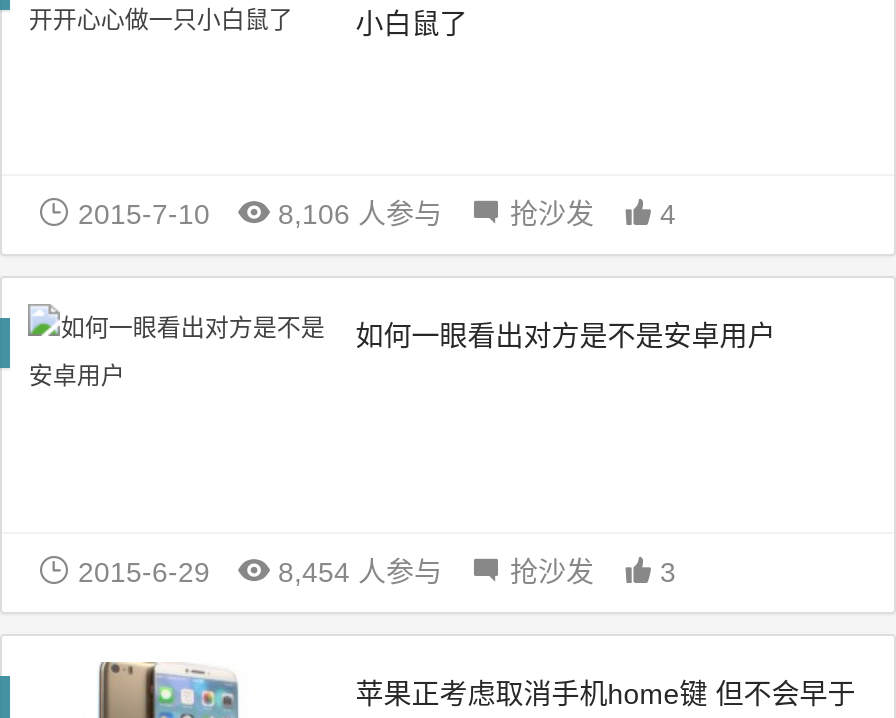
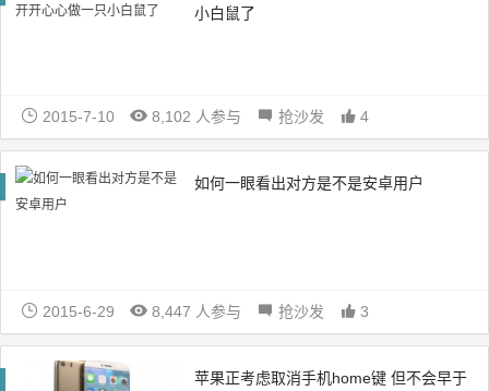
[70,198,594,230] 2015-7-10 8,106 人参与 抢沙发 -> [38,108,324,125] 2015-7-10 8,102 人参与 抢沙发
[70,556,594,588] 2015-6-29 8,454 人参与 抢沙发 -> [38,303,324,320] 2015-6-29 8,447 人参与 抢沙发

